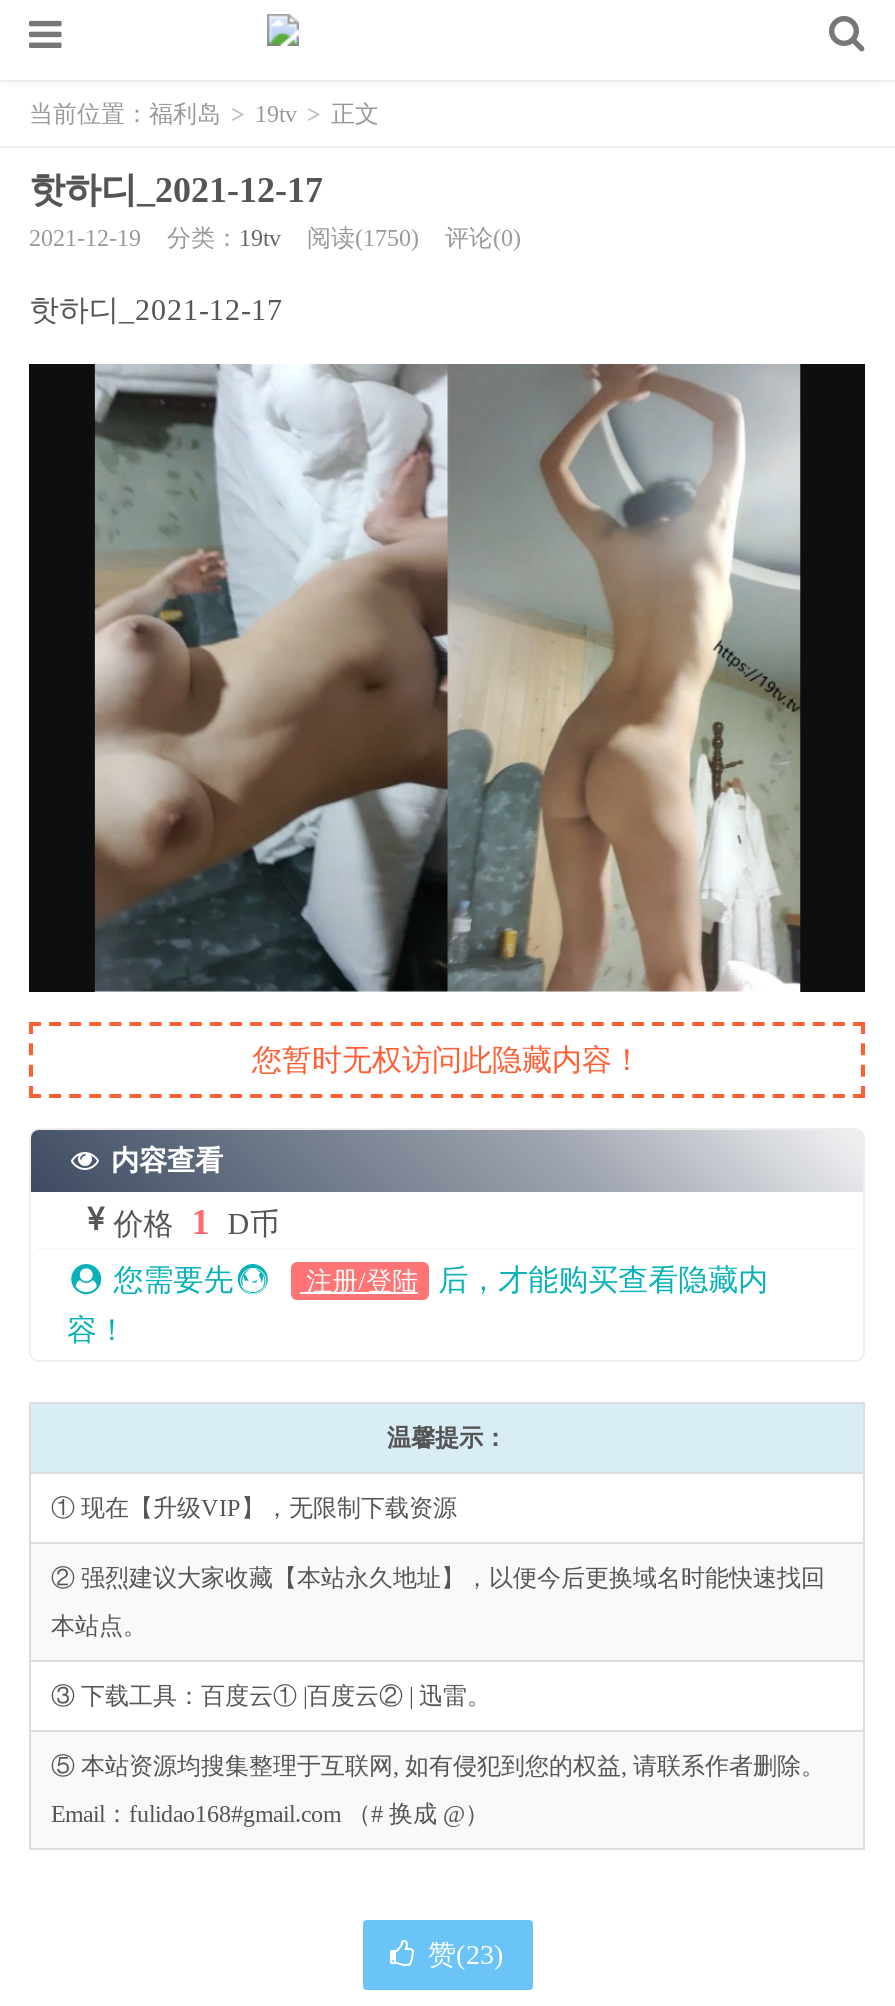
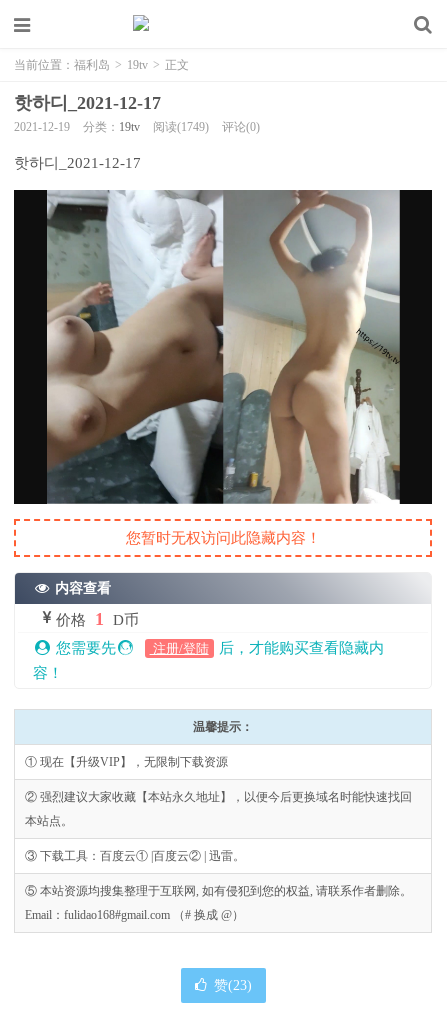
[29,224,521,252] 2021-12-19 分类：19tv 阅读(1750) 评论(0) -> [14,120,260,134] 2021-12-19 分类：19tv 阅读(1749) 评论(0)

